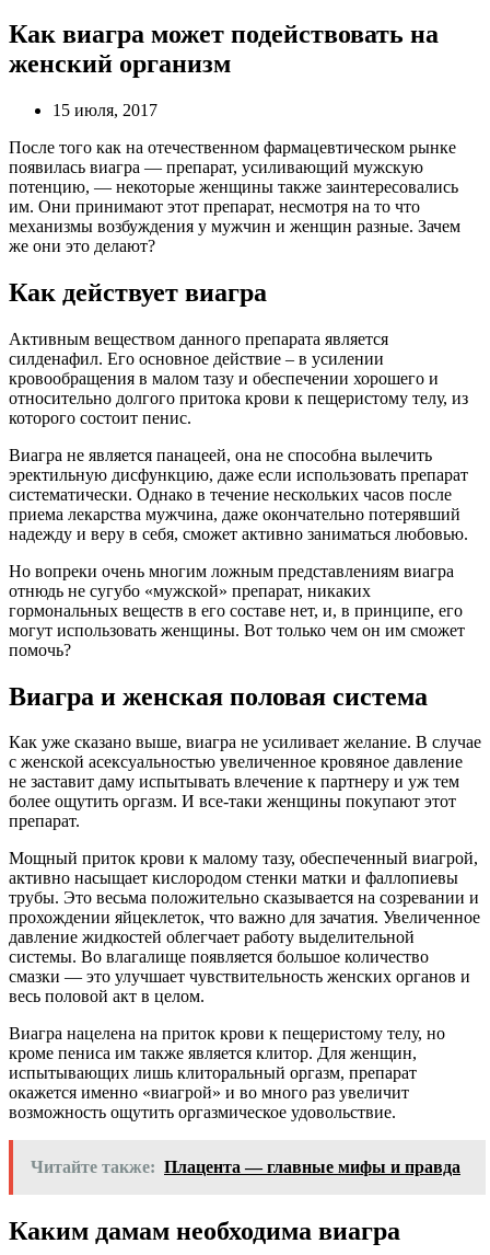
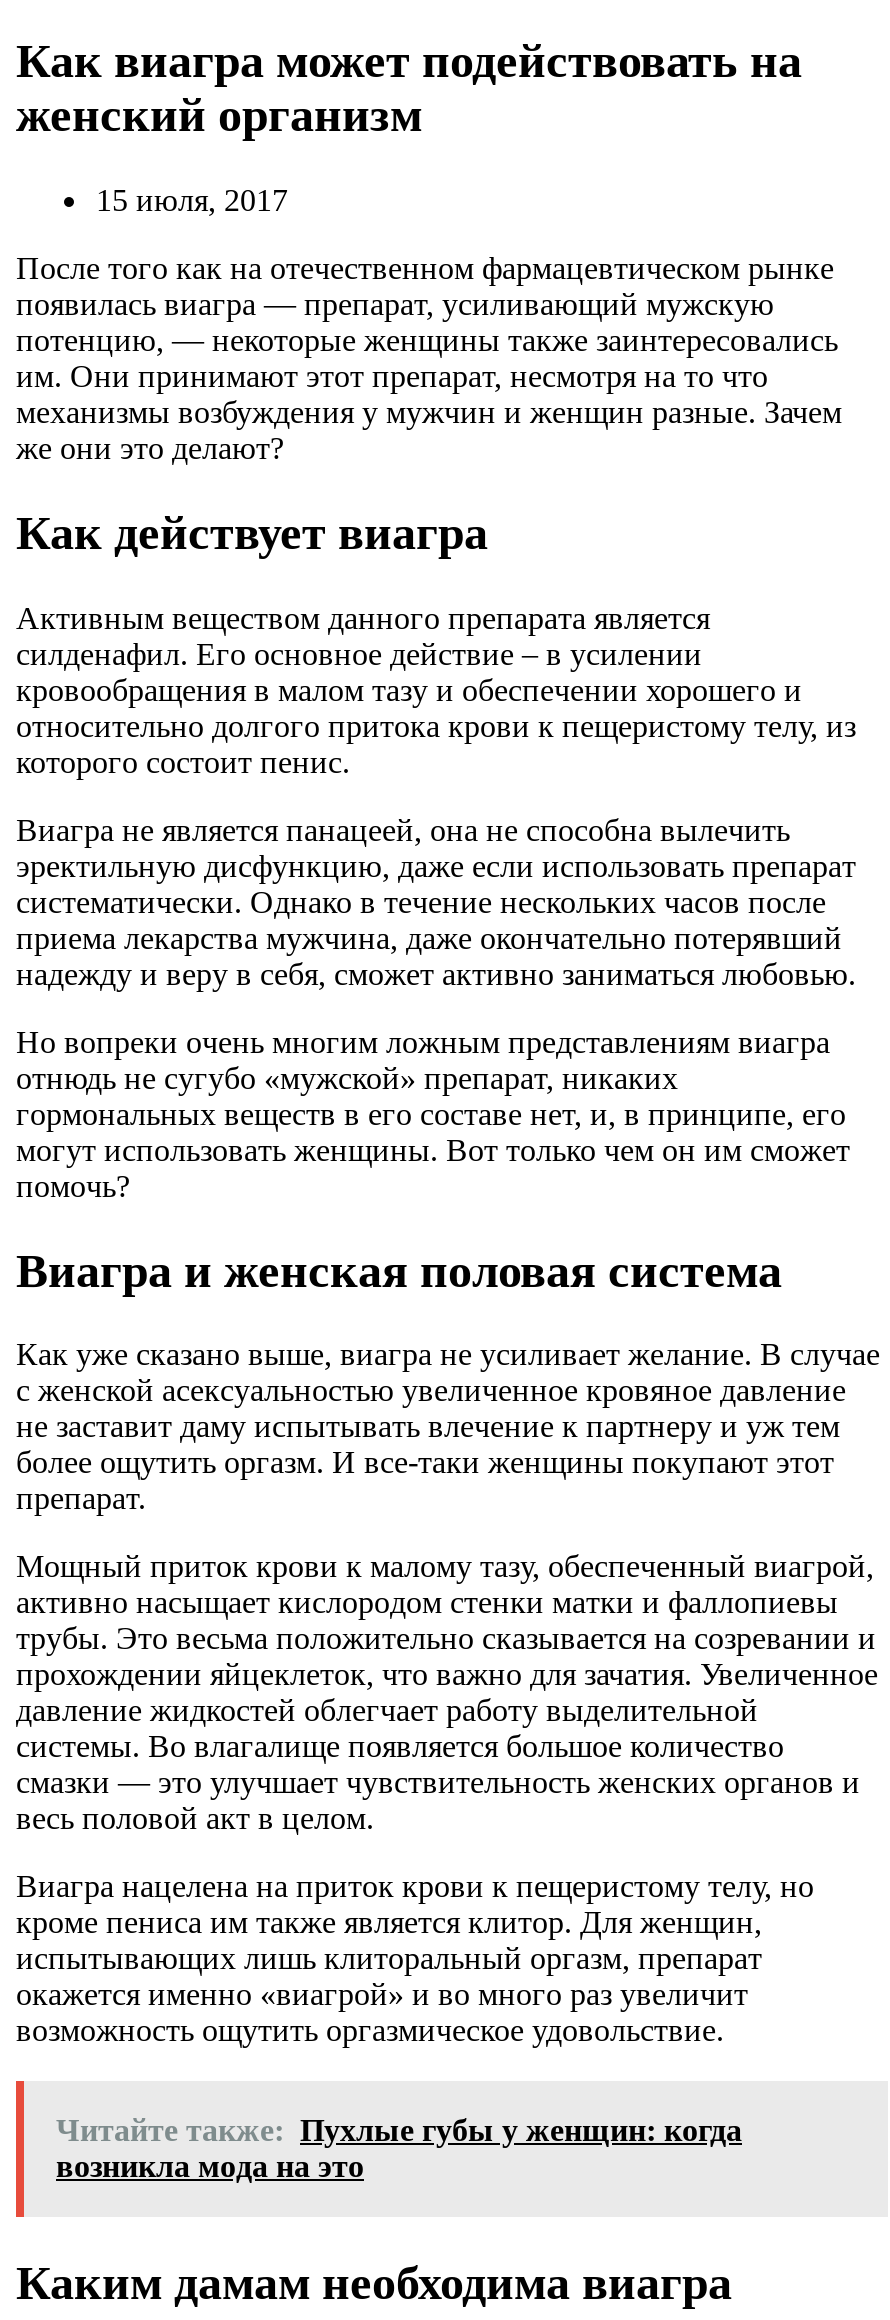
[31,1158,460,1177] Читайте также: Плацента — главные мифы и правда -> [56,2114,742,2184] Читайте также: Пухлые губы у женщин: когда | возникла мода на это

